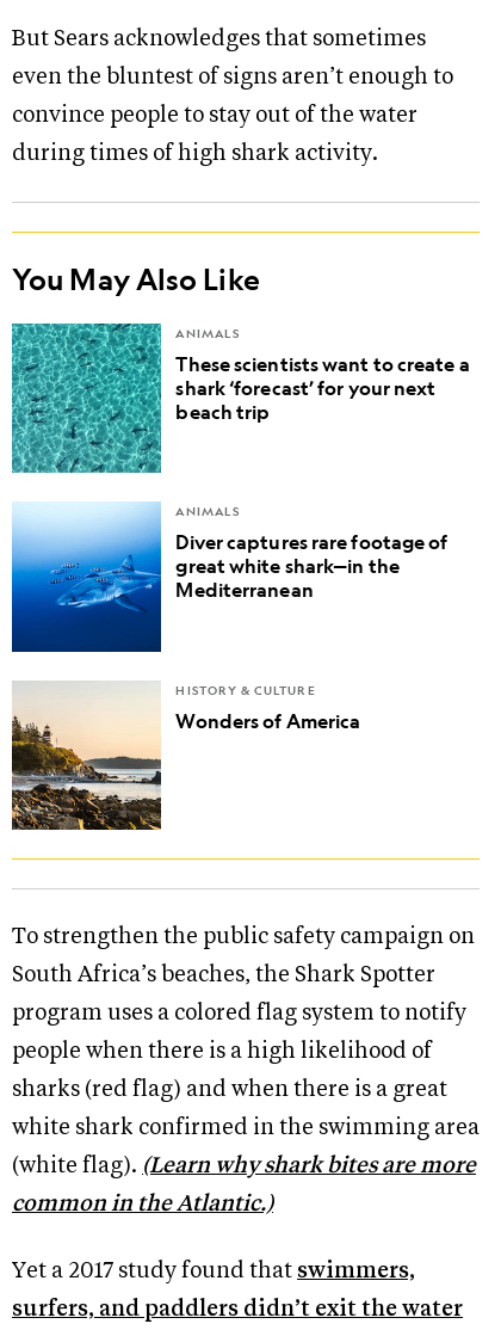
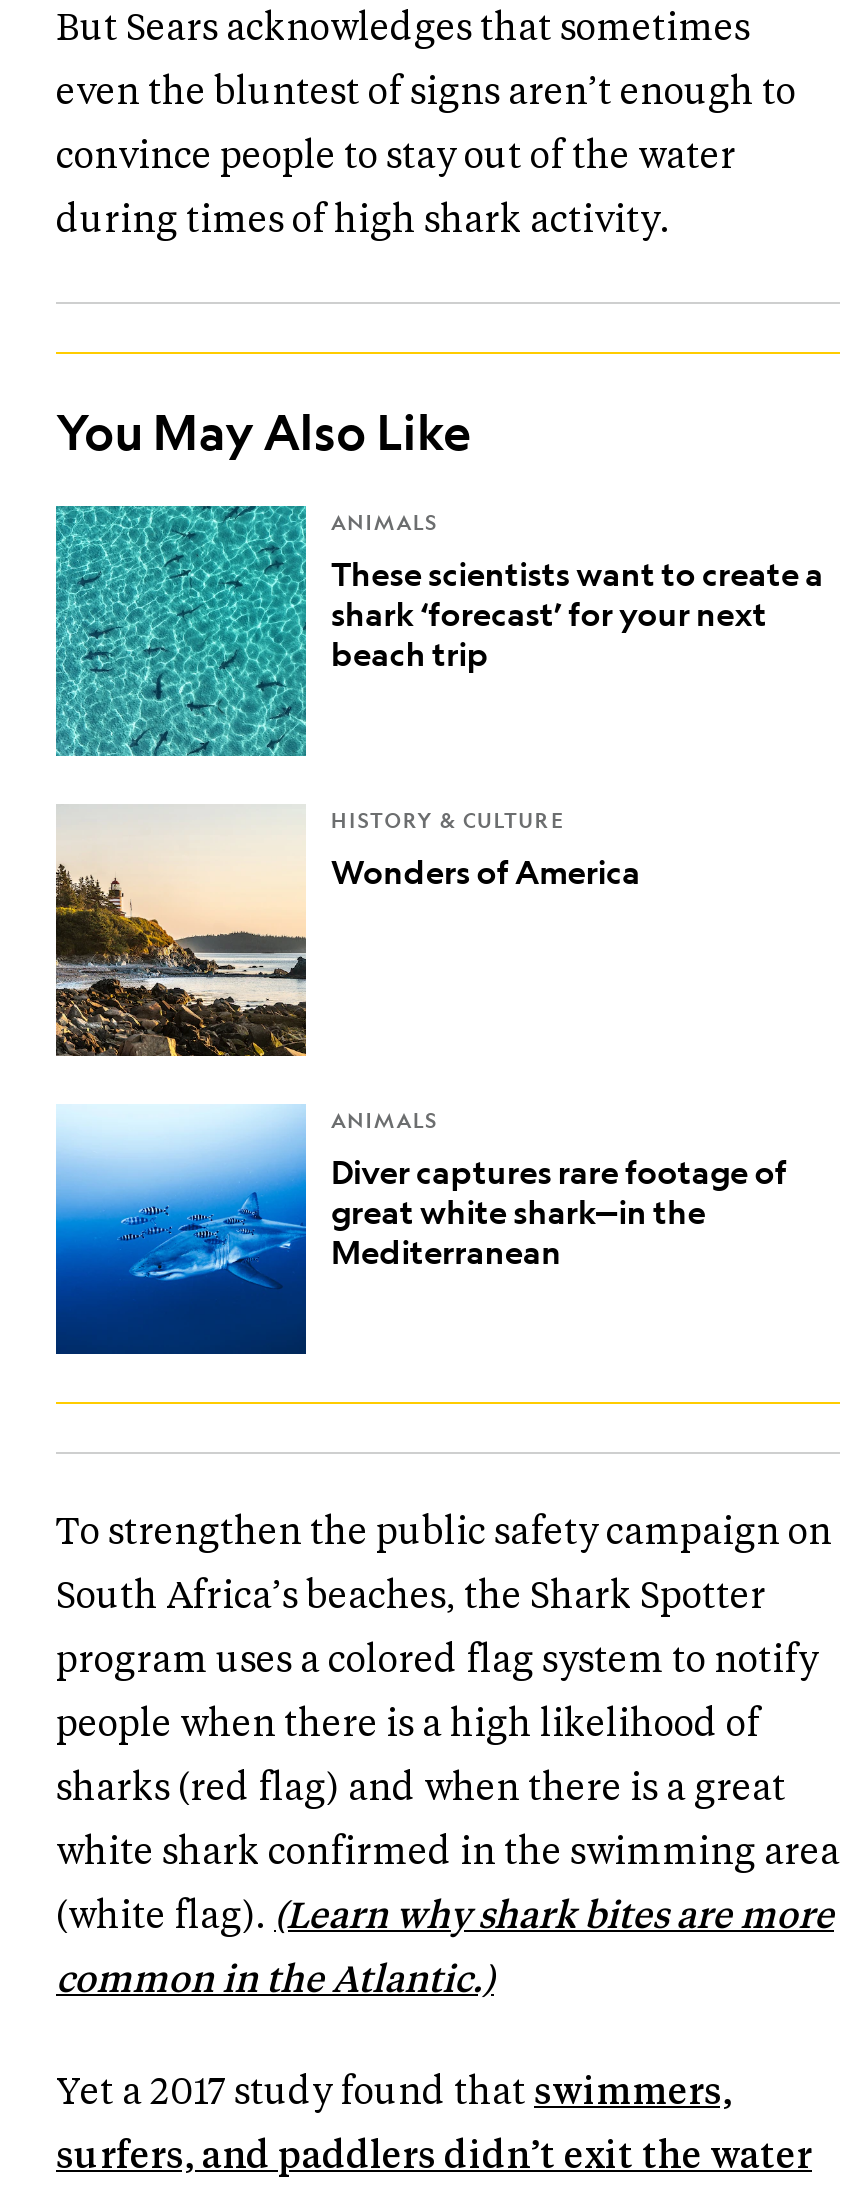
moved [11,503,448,626] -> [54,1104,787,1310]: [image] | ANIMALS | Diver captures rare footage of | great white shark—in the | Mediterranean
moved [11,681,360,831] -> [54,804,640,1058]: [image] | HISTORY & CULTURE | Wonders of America

